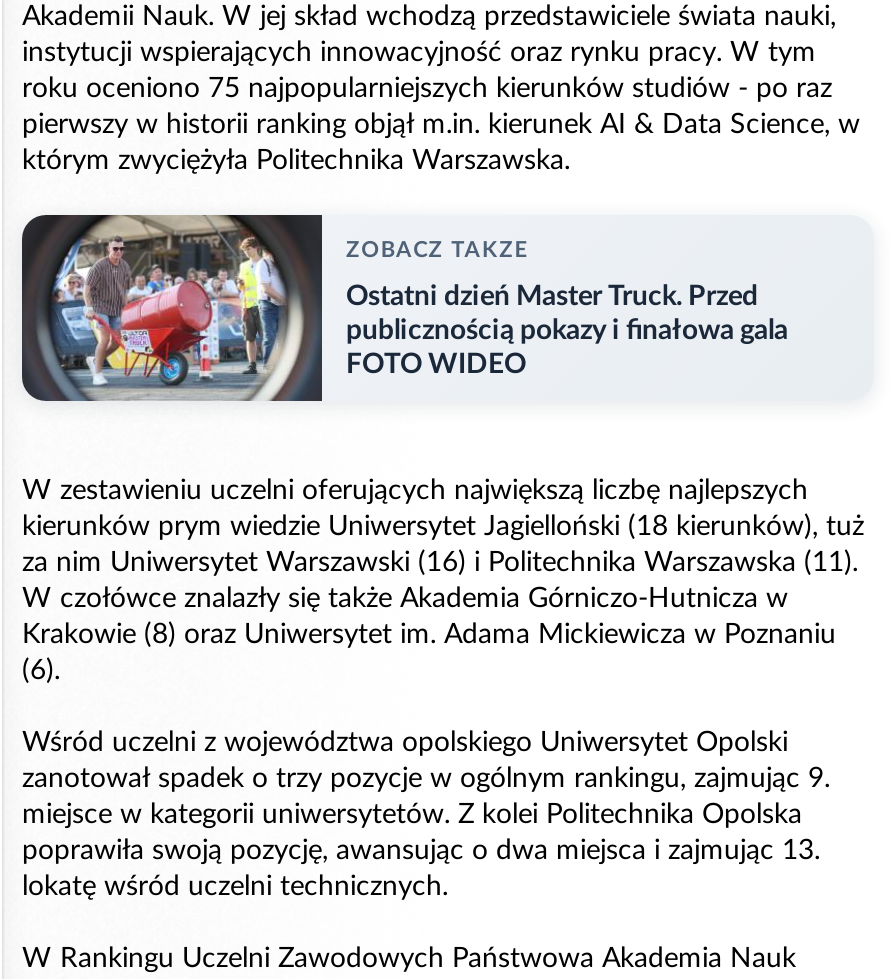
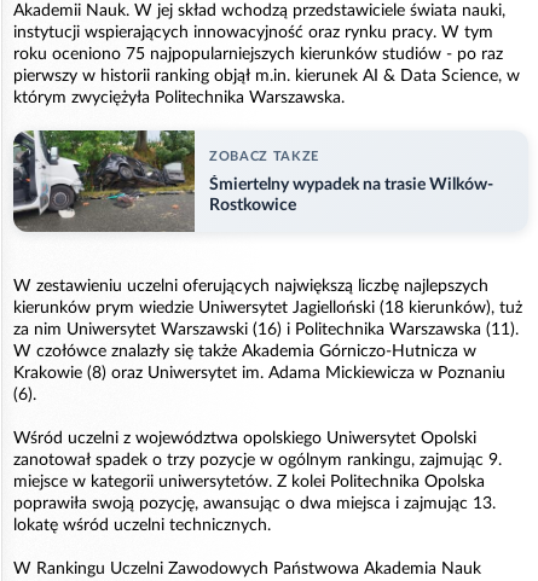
[22,214,788,402] [image] | Ostatni dzień Master Truck. Przed | publicznością pokazy i finałowa gala | FOTO WIDEO -> [12,129,493,233] [image] | Śmiertelny wypadek na trasie Wilków- | Rostkowice

